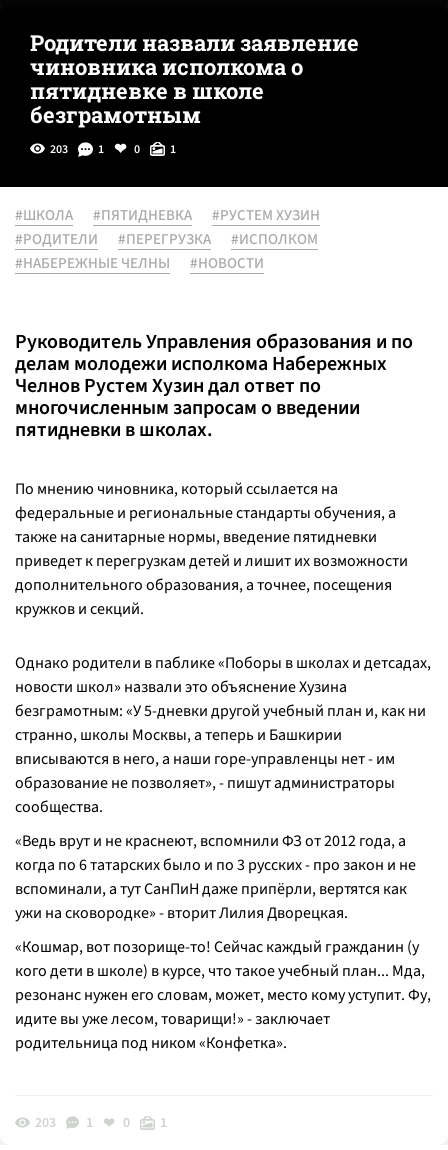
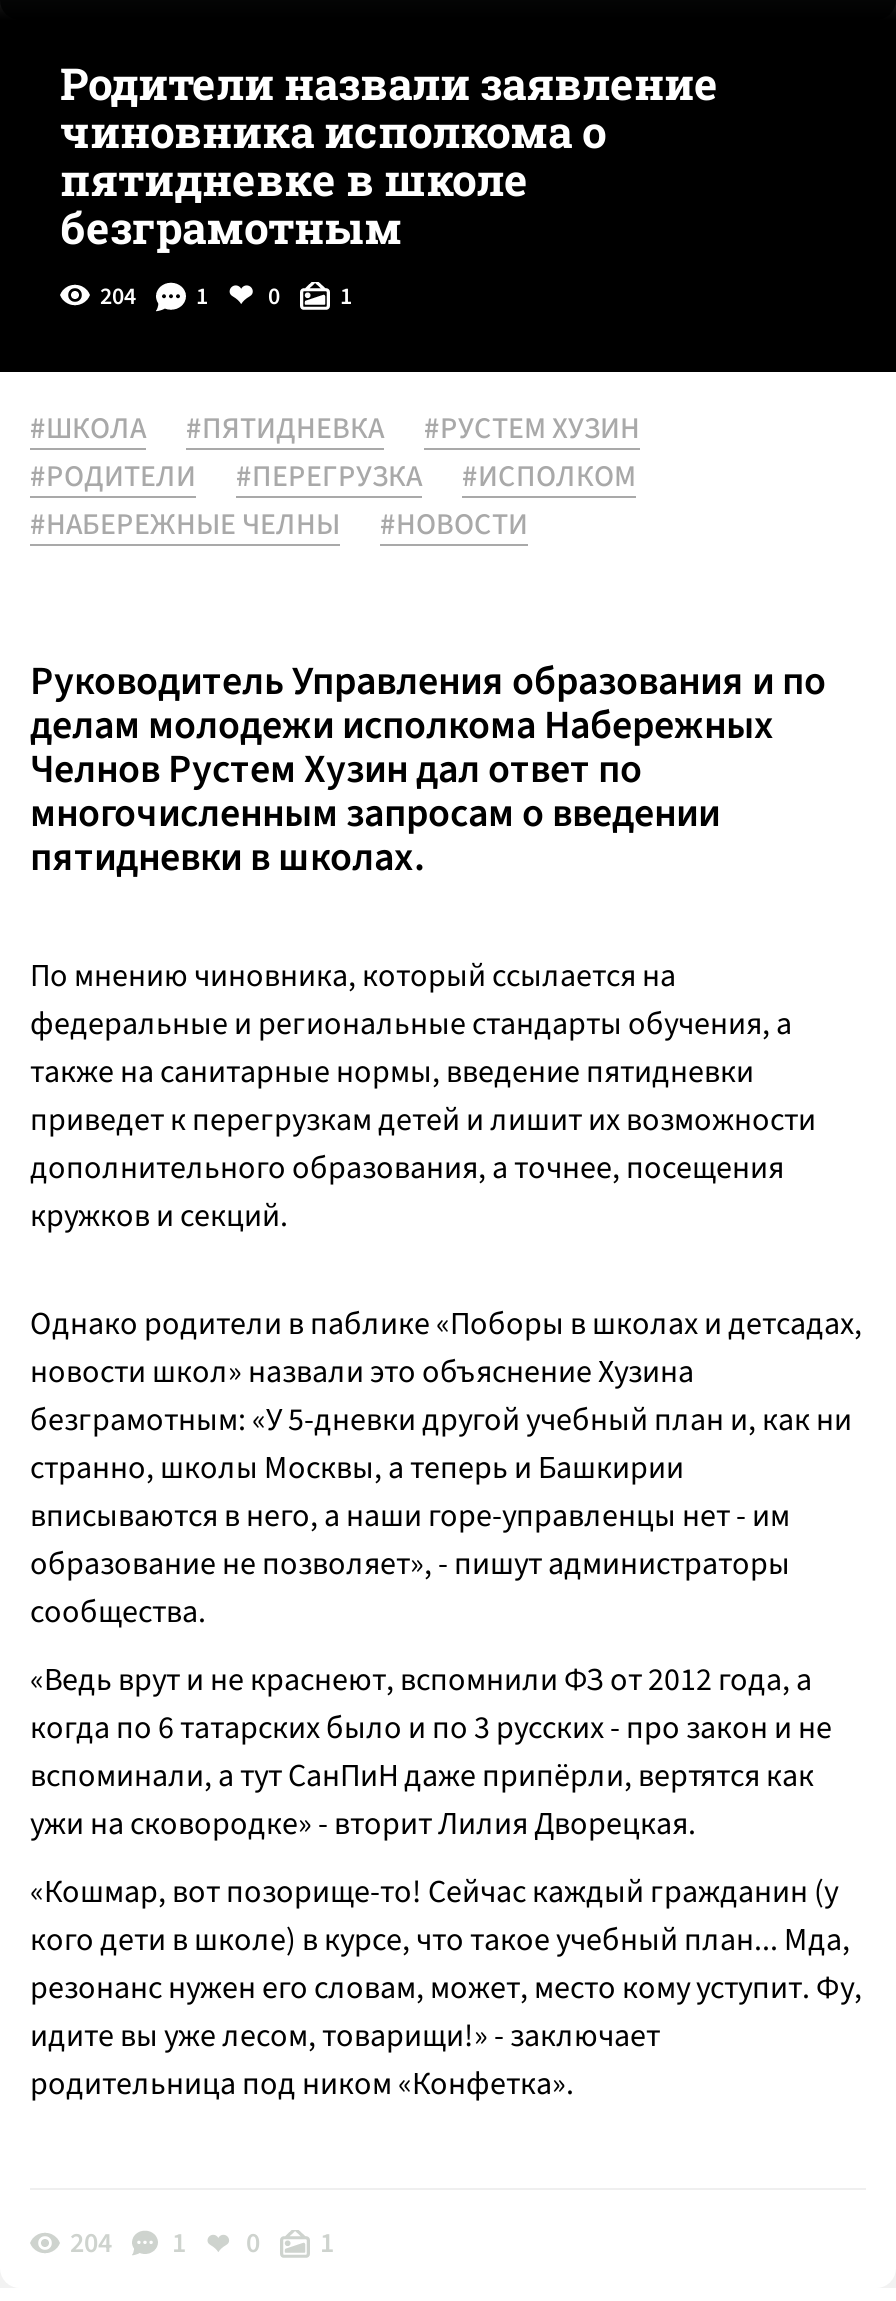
[50,141,176,158] 203 1 0 1 -> [100,280,352,314] 204 1 0 1
[35,1113,167,1133] 203 1 0 1 -> [70,2224,334,2264] 204 1 0 1

